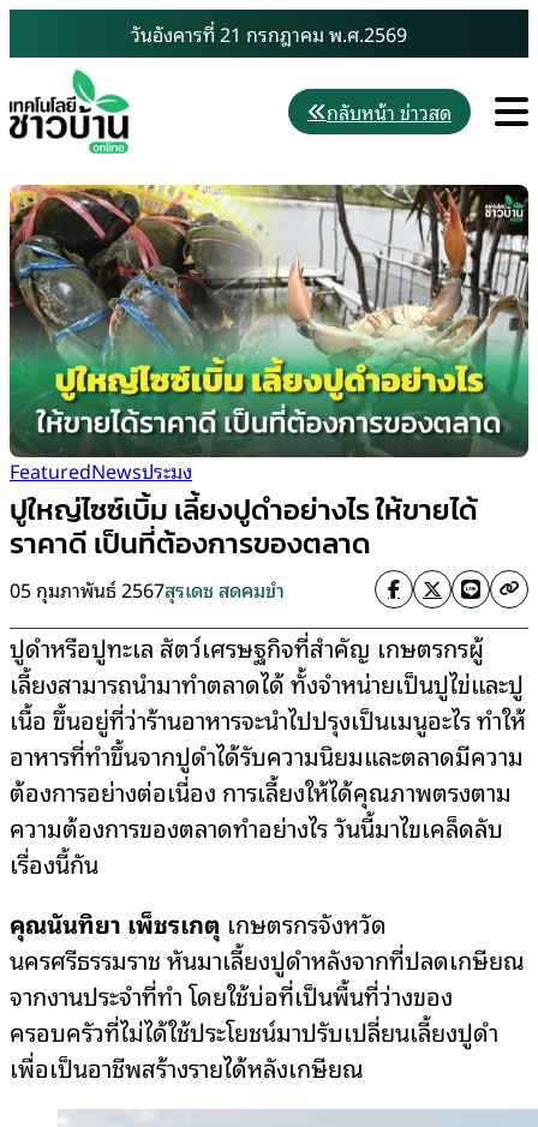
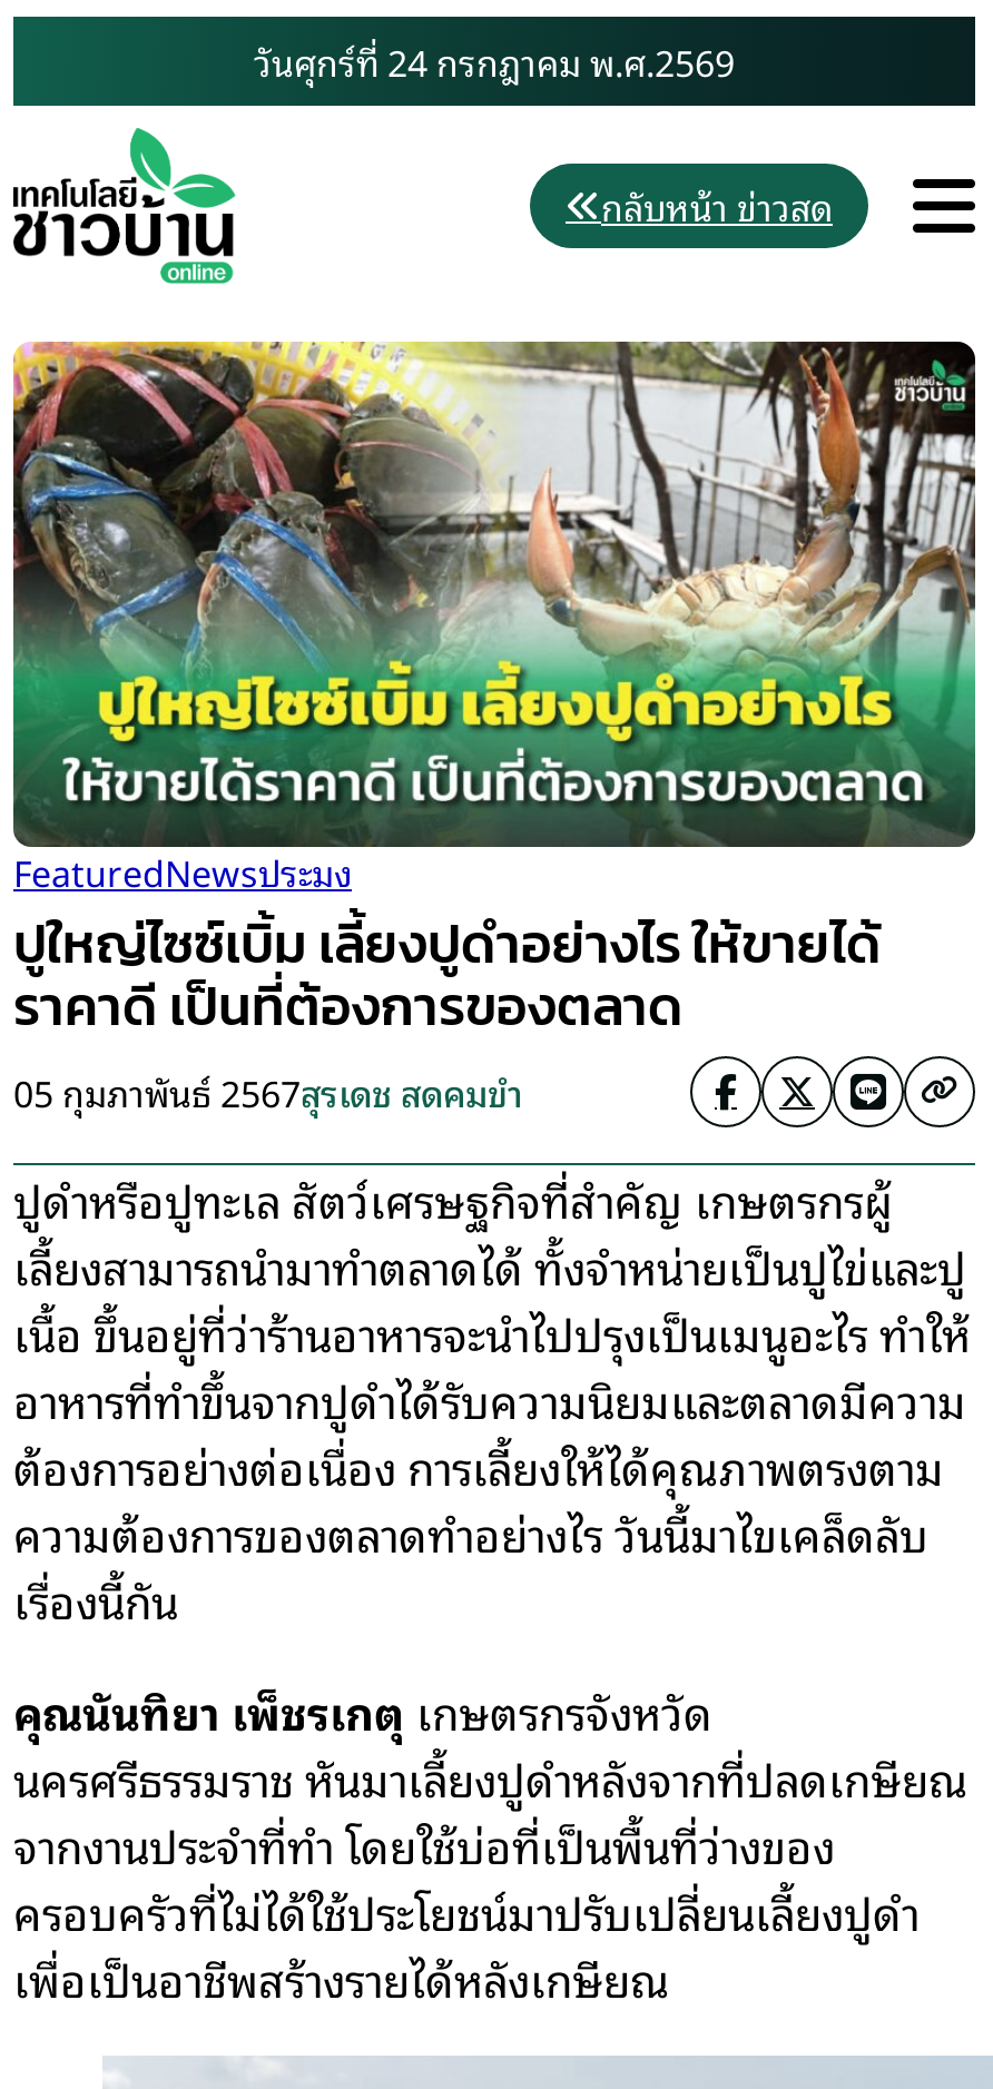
[131,18,407,49] วันอังคารที่ 21 กรกฎาคม พ.ศ.2569 -> [254,32,735,90] วันศุกร์ที่ 24 กรกฎาคม พ.ศ.2569

